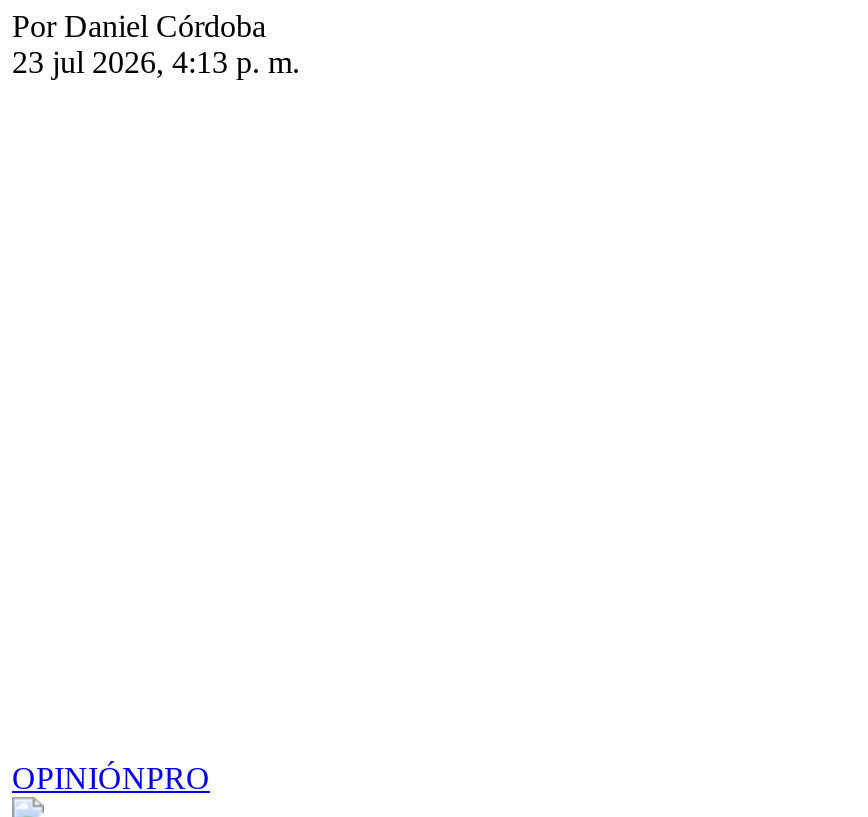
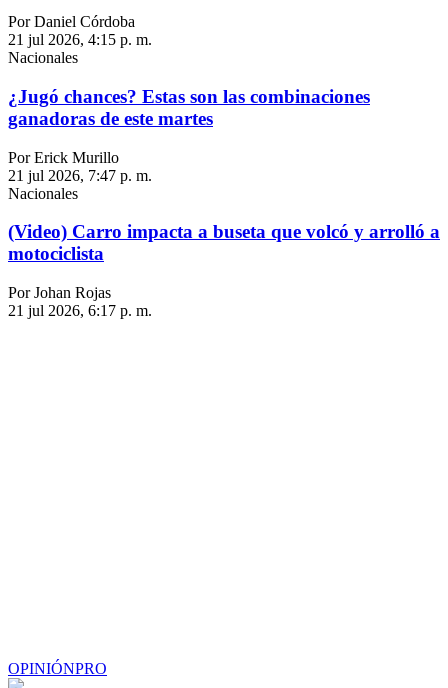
[12,45,300,79] 23 jul 2026, 4:13 p. m. -> [8,31,440,319] 21 jul 2026, 4:15 p. m. | Nacionales | ¿Jugó chances? Estas son las combinaciones | ganadoras de este martes | Por Erick Murillo | 21 jul 2026, 7:47 p. m. | Nacionales | (Video) Carro impacta a buseta que volcó y arrolló a | motociclista | Por Johan Rojas | 21 jul 2026, 6:17 p. m.

